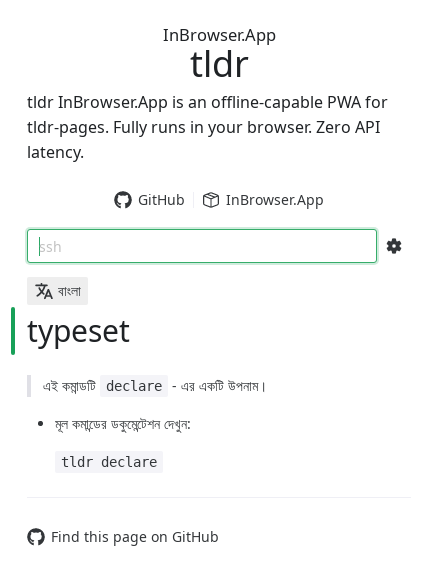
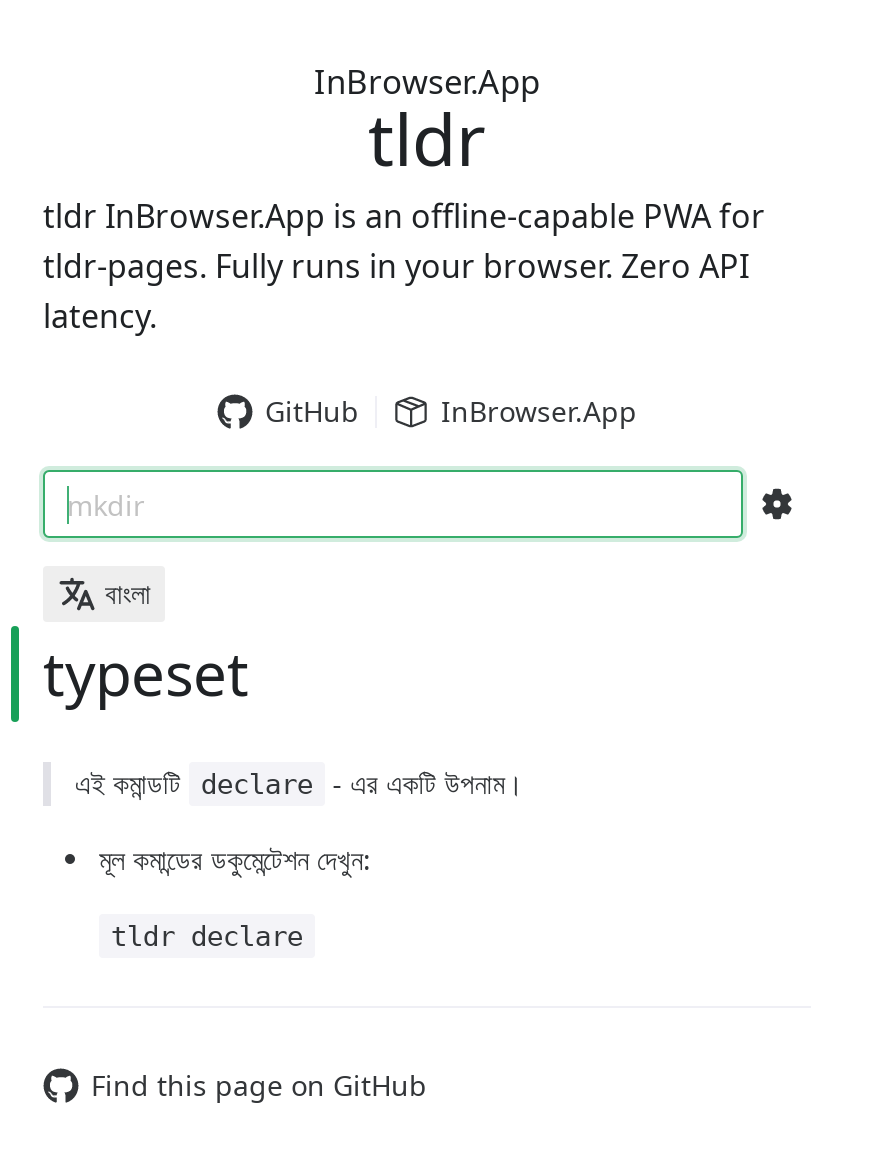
[39,236,62,255] ssh -> [67,485,145,523] mkdir

